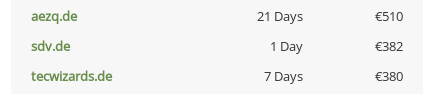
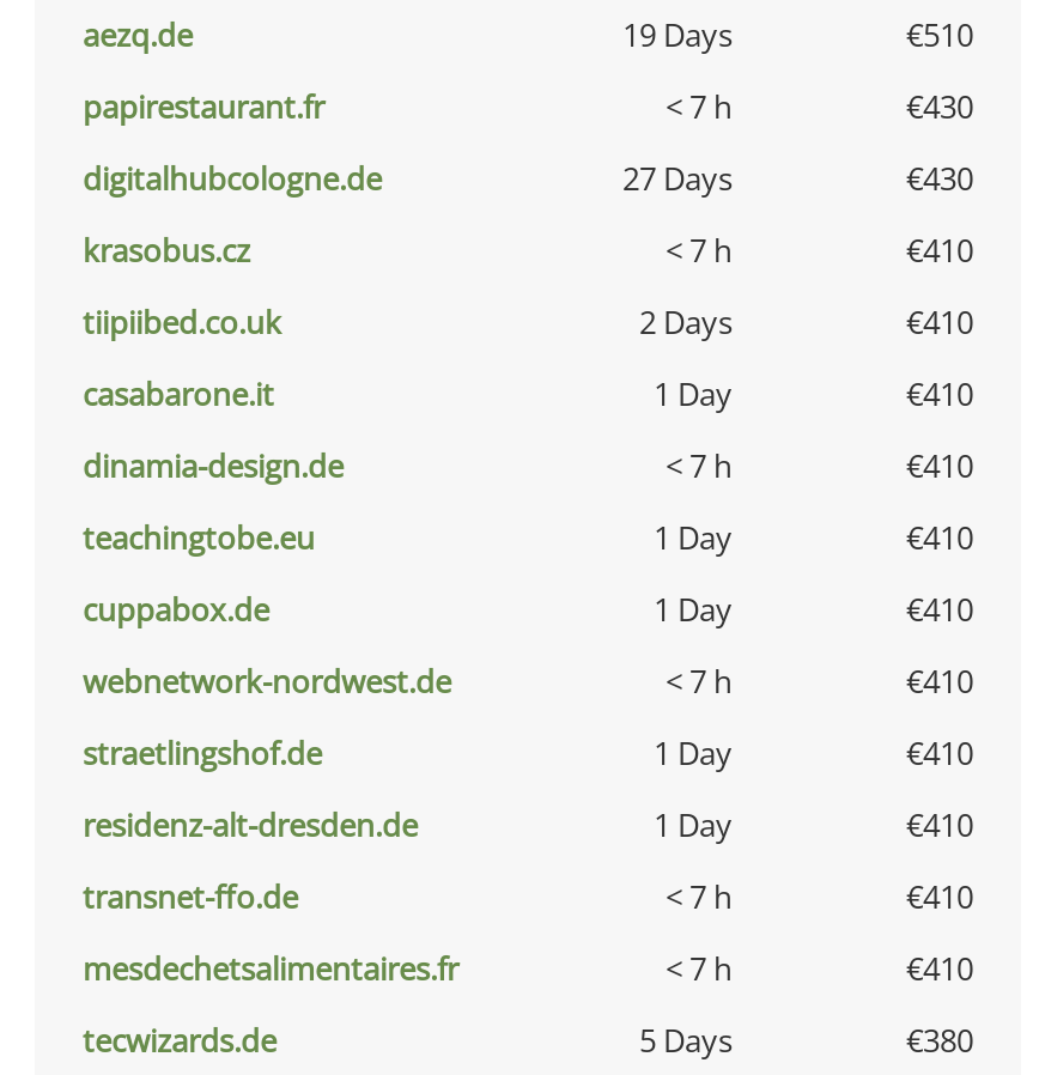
[256,7,302,25] 21 Days -> [622,13,733,56] 19 Days
[31,37,70,55] sdv.de -> [83,85,973,415] papirestaurant.fr | < 7 h | €430 | digitalhubcologne.de | 27 Days | €430 | krasobus.cz | < 7 h | €410 | tiipiibed.co.uk | 2 Days | €410 | casabarone.it
[375,37,403,55] €382 -> [83,372,973,990] €410 | dinamia-design.de | < 7 h | €410 | teachingtobe.eu | 1 Day | €410 | cuppabox.de | 1 Day | €410 | webnetwork-nordwest.de | < 7 h | €410 | straetlingshof.de | 1 Day | €410 | residenz-alt-dresden.de | 1 Day | €410 | transnet-ffo.de | < 7 h | €410 | mesdechetsalimentaires.fr | < 7 h | €410
[263,67,302,85] 7 Days -> [639,1019,733,1062] 5 Days

